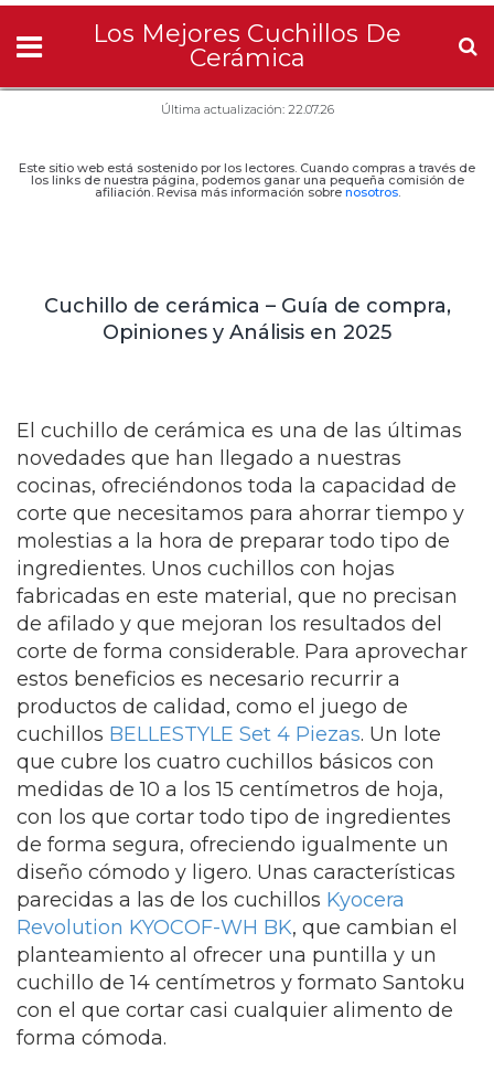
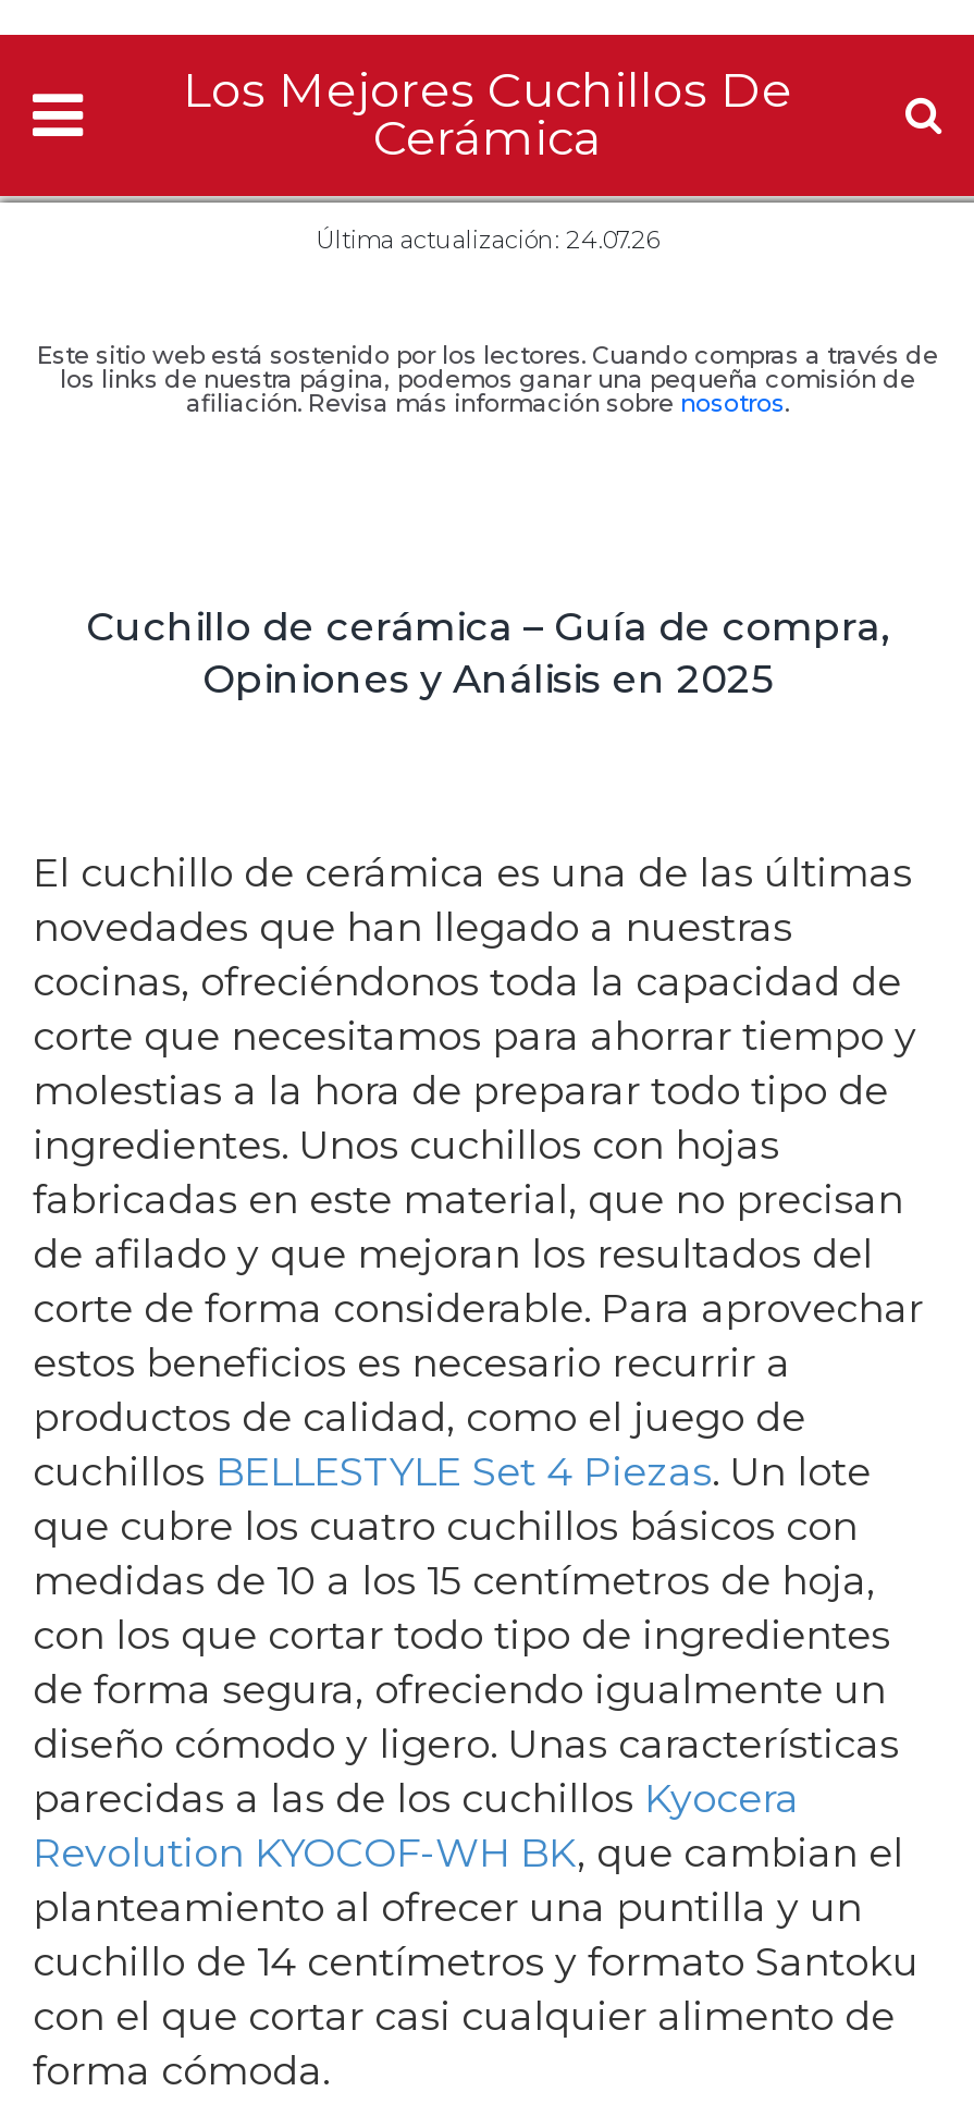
[160,102,334,117] Última actualización: 22.07.26 -> [316,224,659,255] Última actualización: 24.07.26

